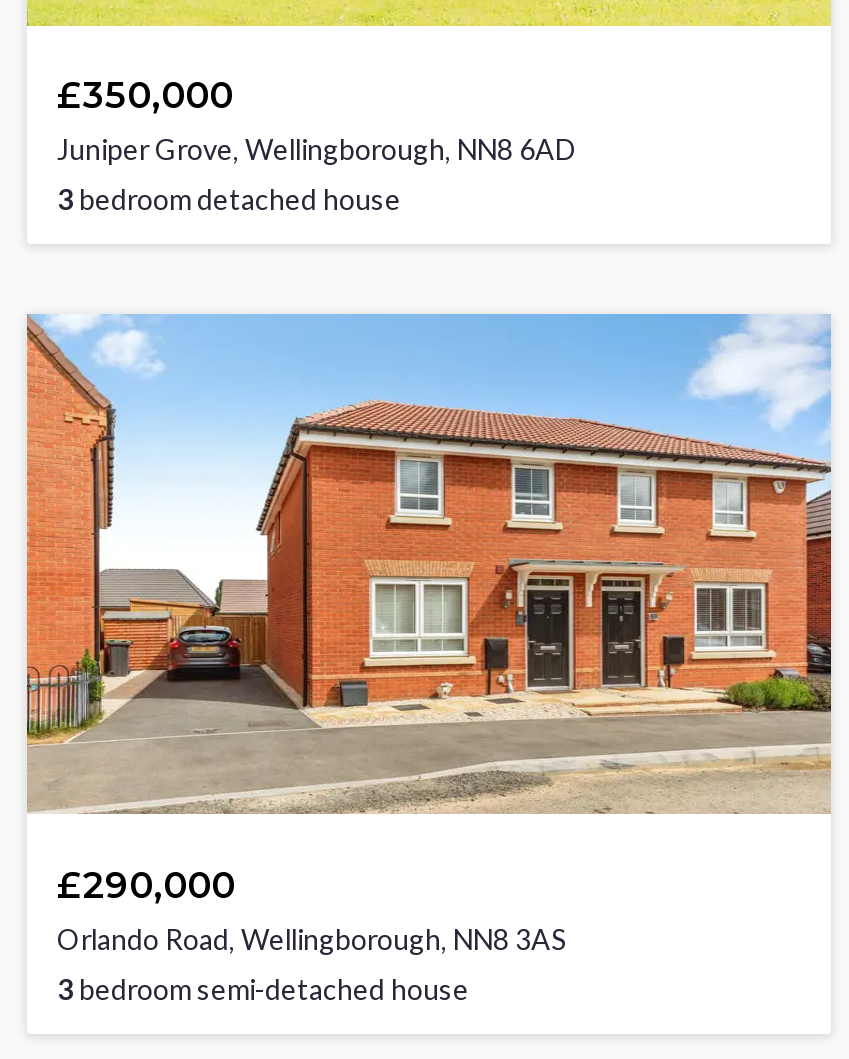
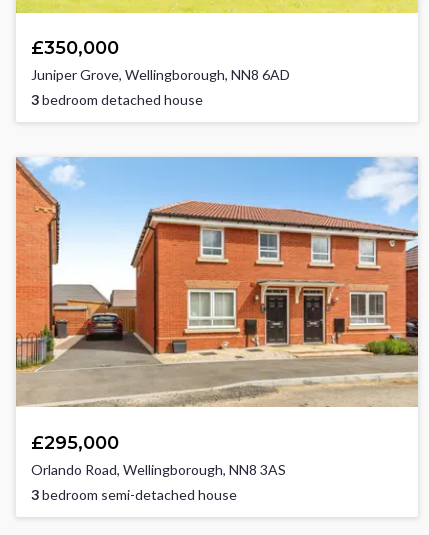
[57,863,235,907] £290,000 -> [31,431,119,453] £295,000

